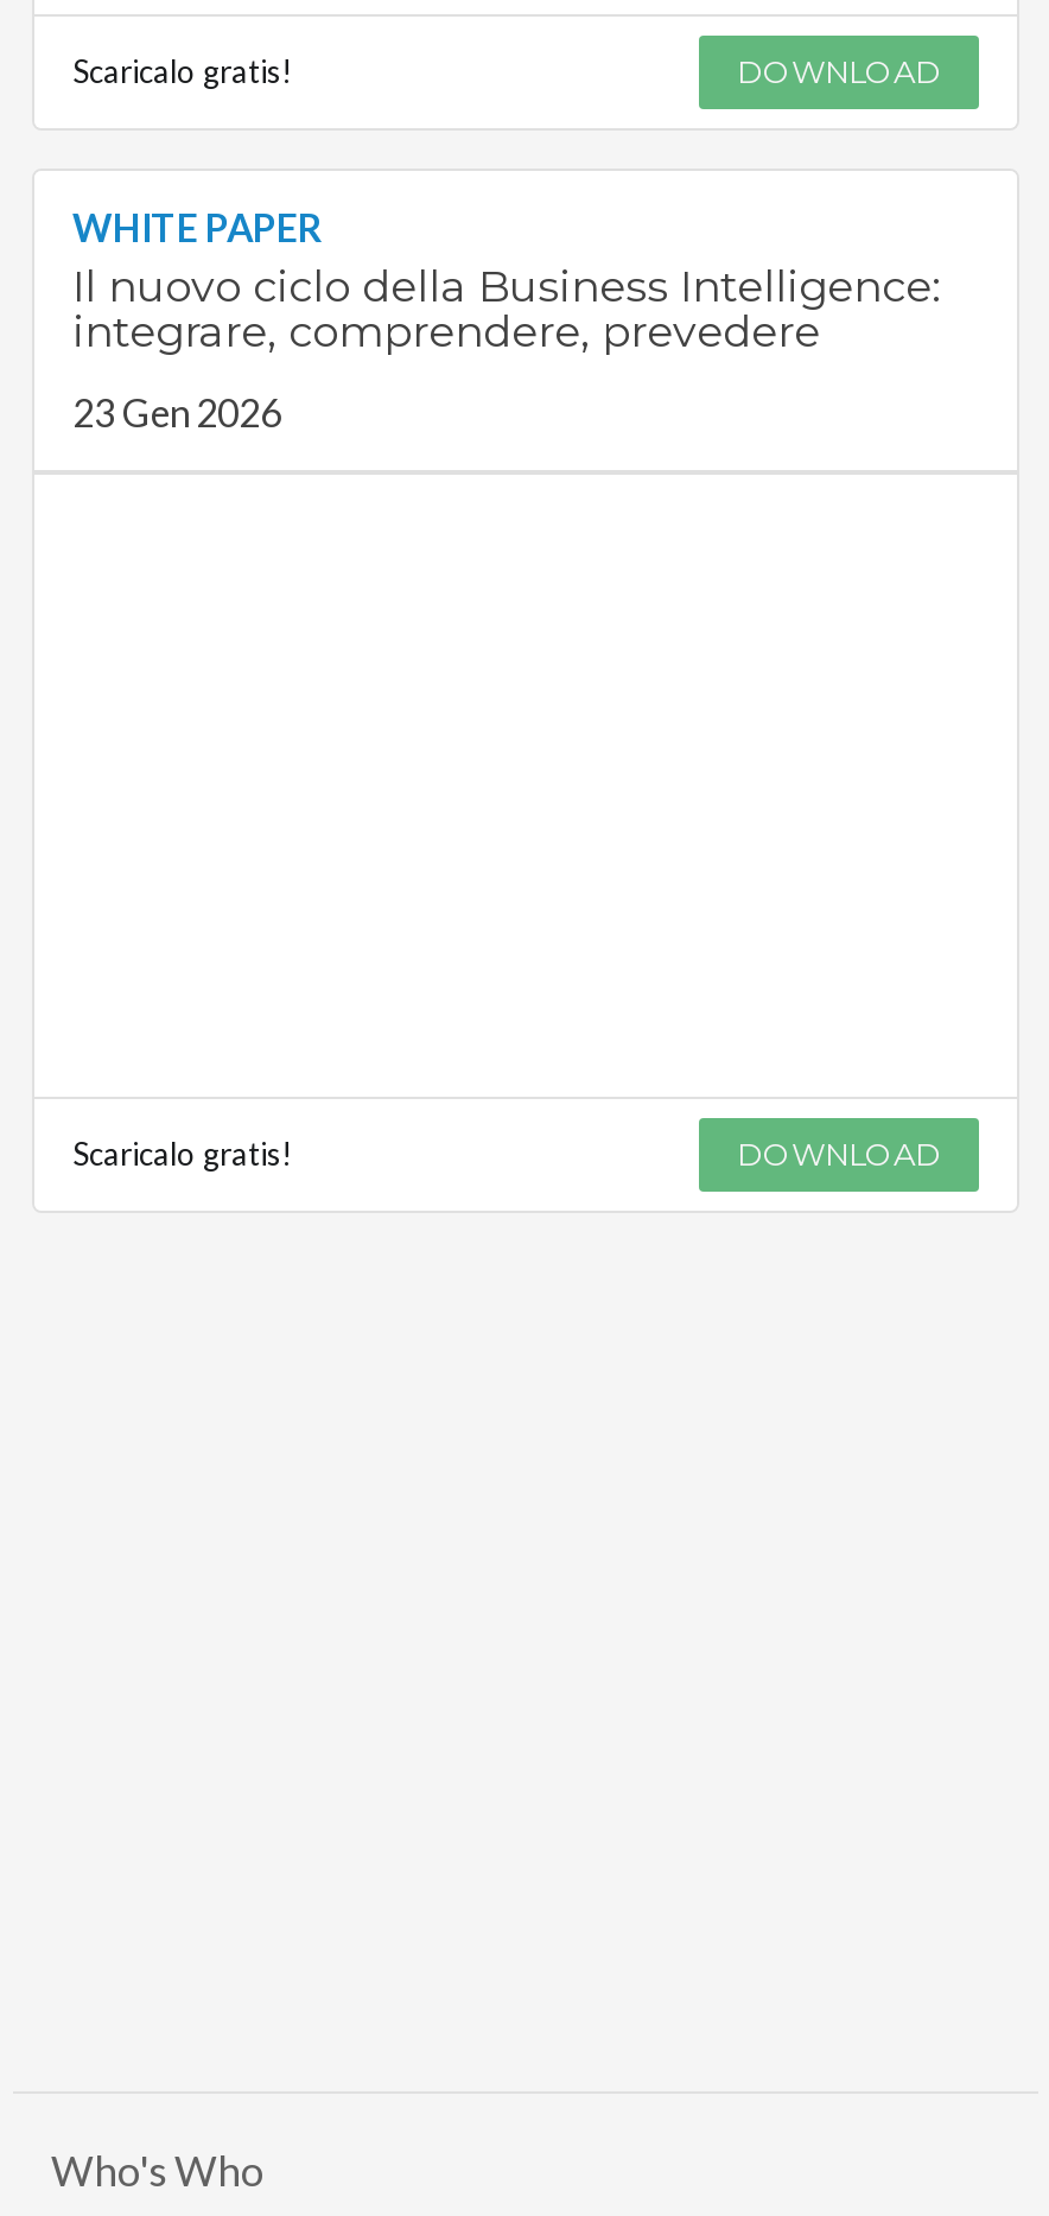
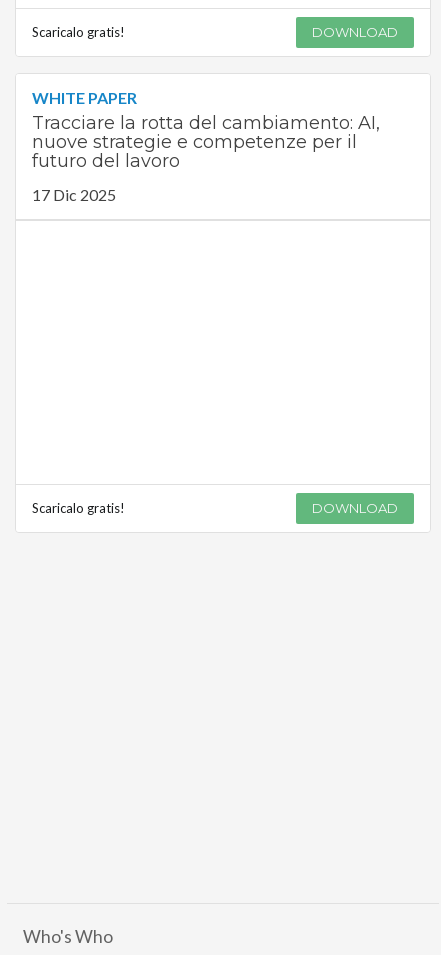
[72,260,939,357] Il nuovo ciclo della Business Intelligence: | integrare, comprendere, prevedere -> [32,112,380,172] Tracciare la rotta del cambiamento: AI, | nuove strategie e competenze per il | futuro del lavoro
[72,388,281,433] 23 Gen 2026 -> [32,185,116,204] 17 Dic 2025

